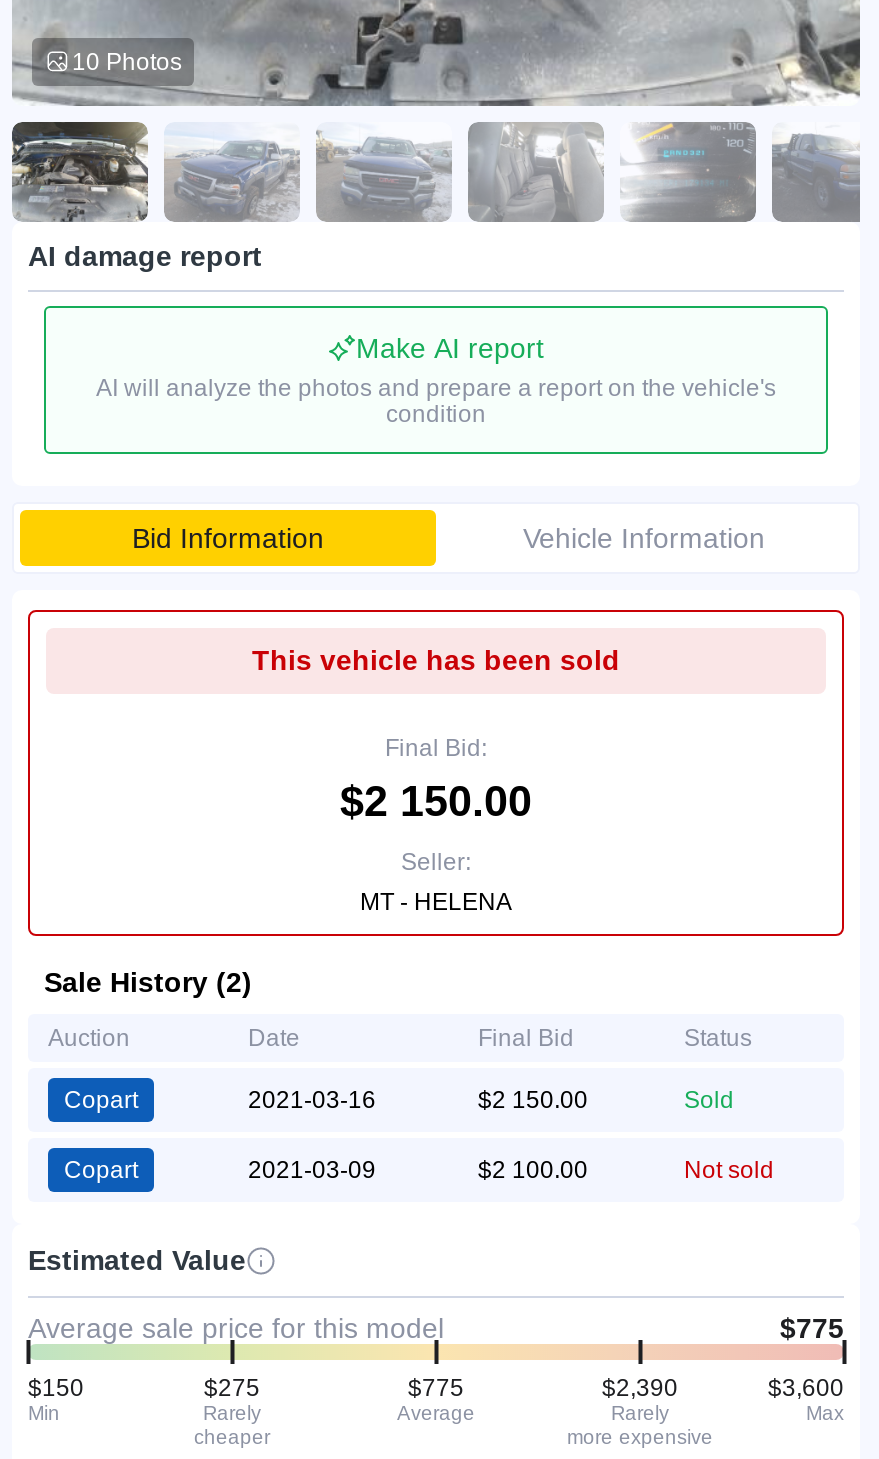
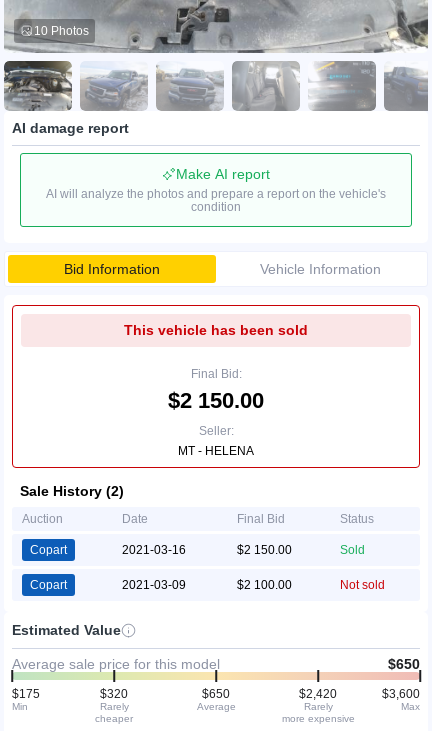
[780,1312,844,1344] $775 -> [388,656,420,672] $650
[28,1374,84,1402] $150 -> [12,687,40,701] $175
[204,1374,260,1402] $275 -> [100,687,128,701] $320
[408,1374,464,1402] $775 -> [202,687,230,701] $650
[602,1374,678,1402] $2,390 -> [299,687,337,701] $2,420

